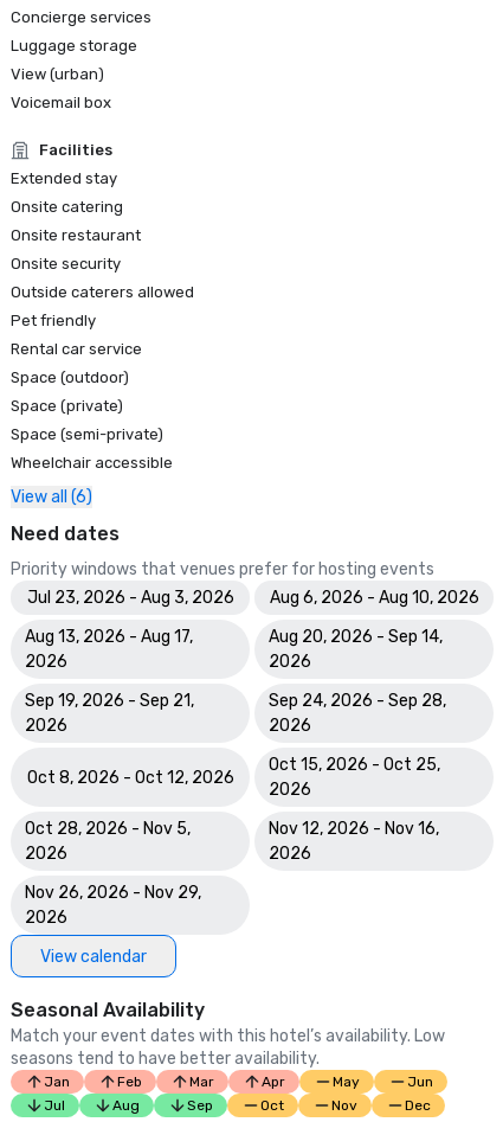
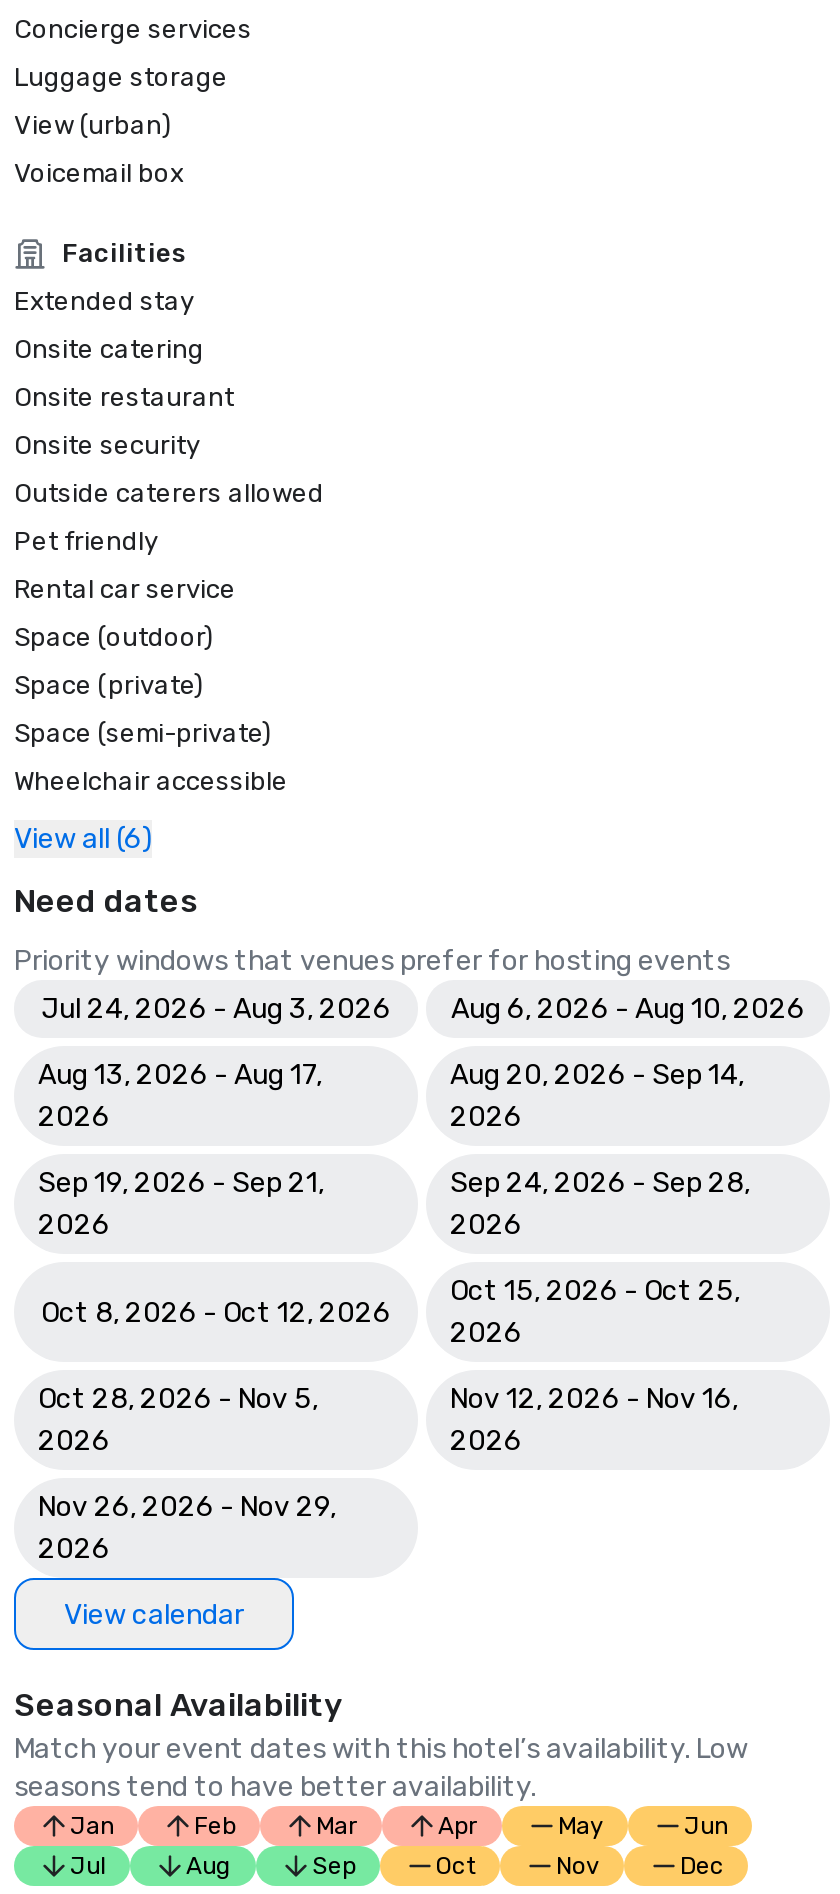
[27,588,479,608] Jul 23, 2026 - Aug 3, 2026 Aug 6, 2026 - Aug 10, 2026 -> [41,992,805,1026] Jul 24, 2026 - Aug 3, 2026 Aug 6, 2026 - Aug 10, 2026

